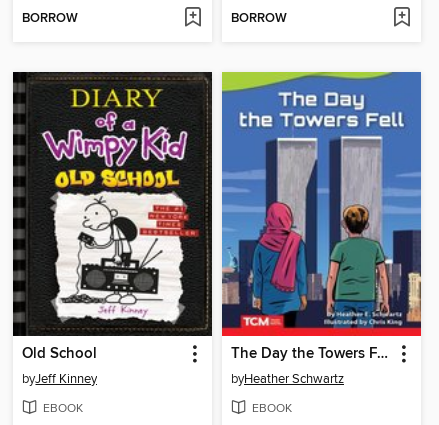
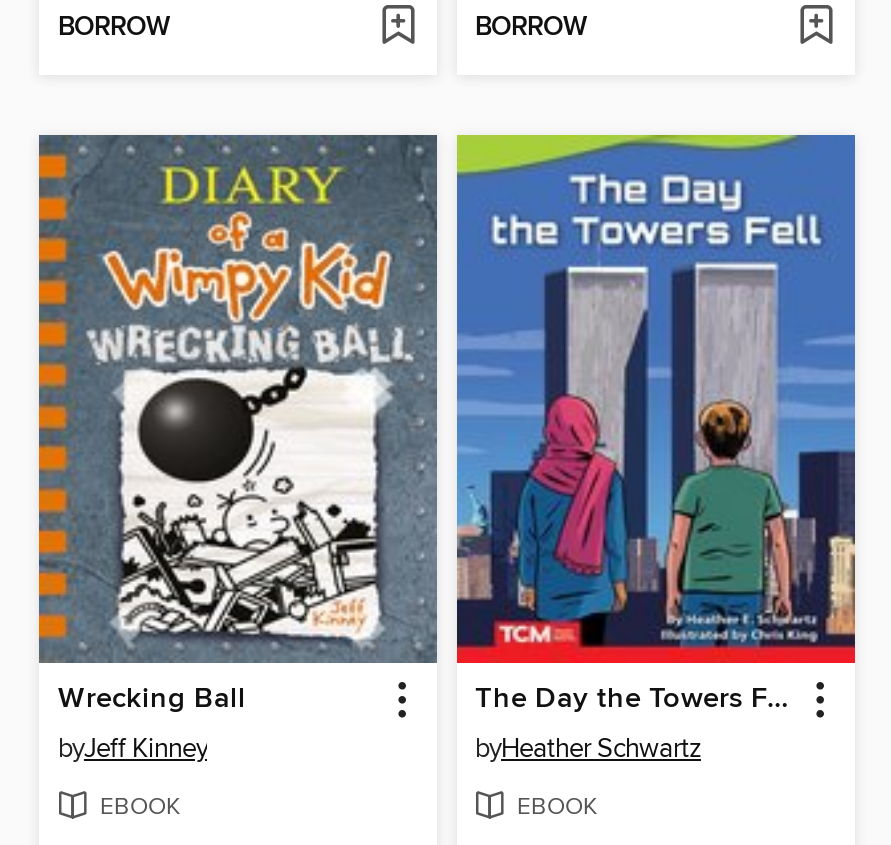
[12,71,213,363] [image] | Old School -> [37,133,439,717] [image] | Wrecking Ball

